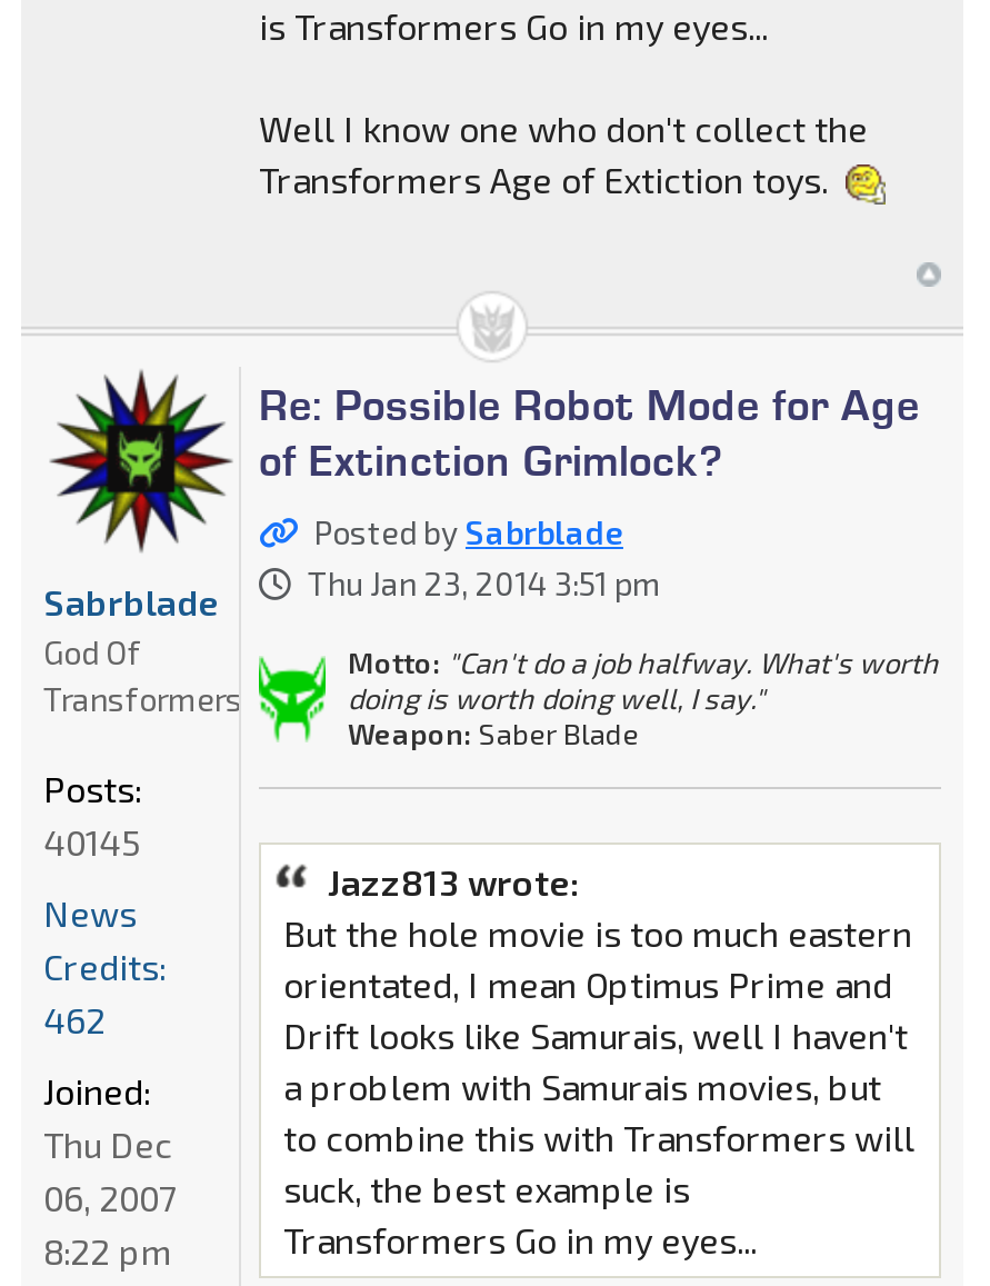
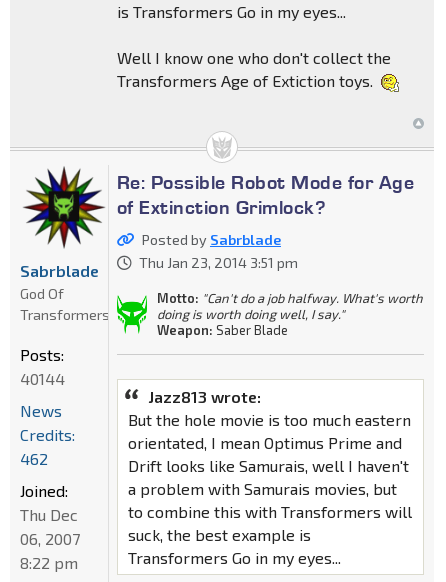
[43,820,141,862] 40145 -> [20,369,65,388] 40144

